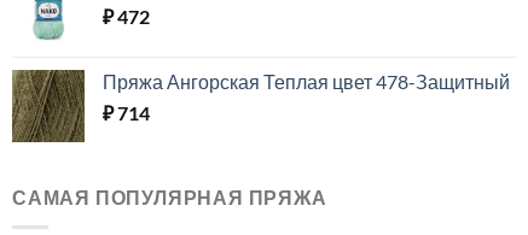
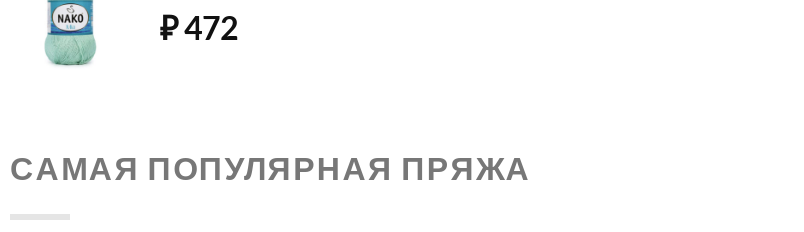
[11,69,510,143] [image] | Пряжа Ангорская Теплая цвет 478-Защитный | ₽ 714 -> none

